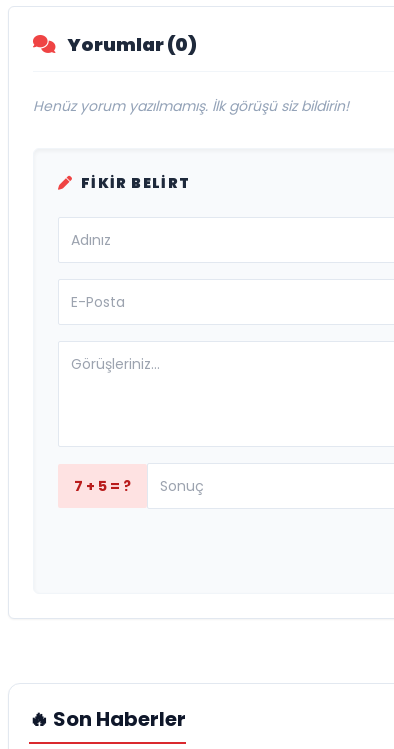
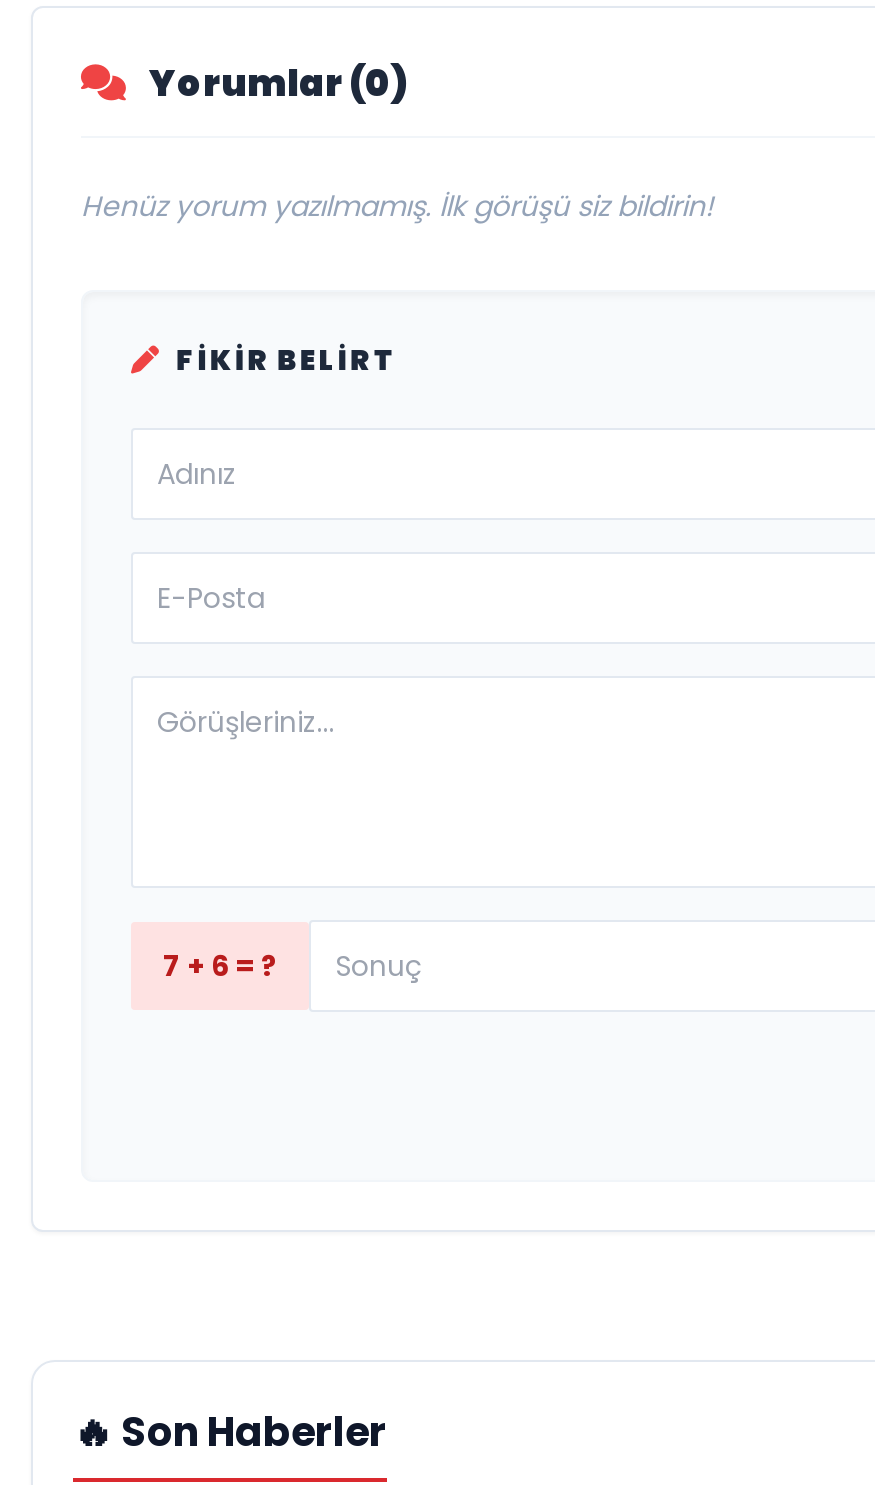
[74,476,131,496] 7 + 5 = ? -> [163,947,277,987] 7 + 6 = ?

